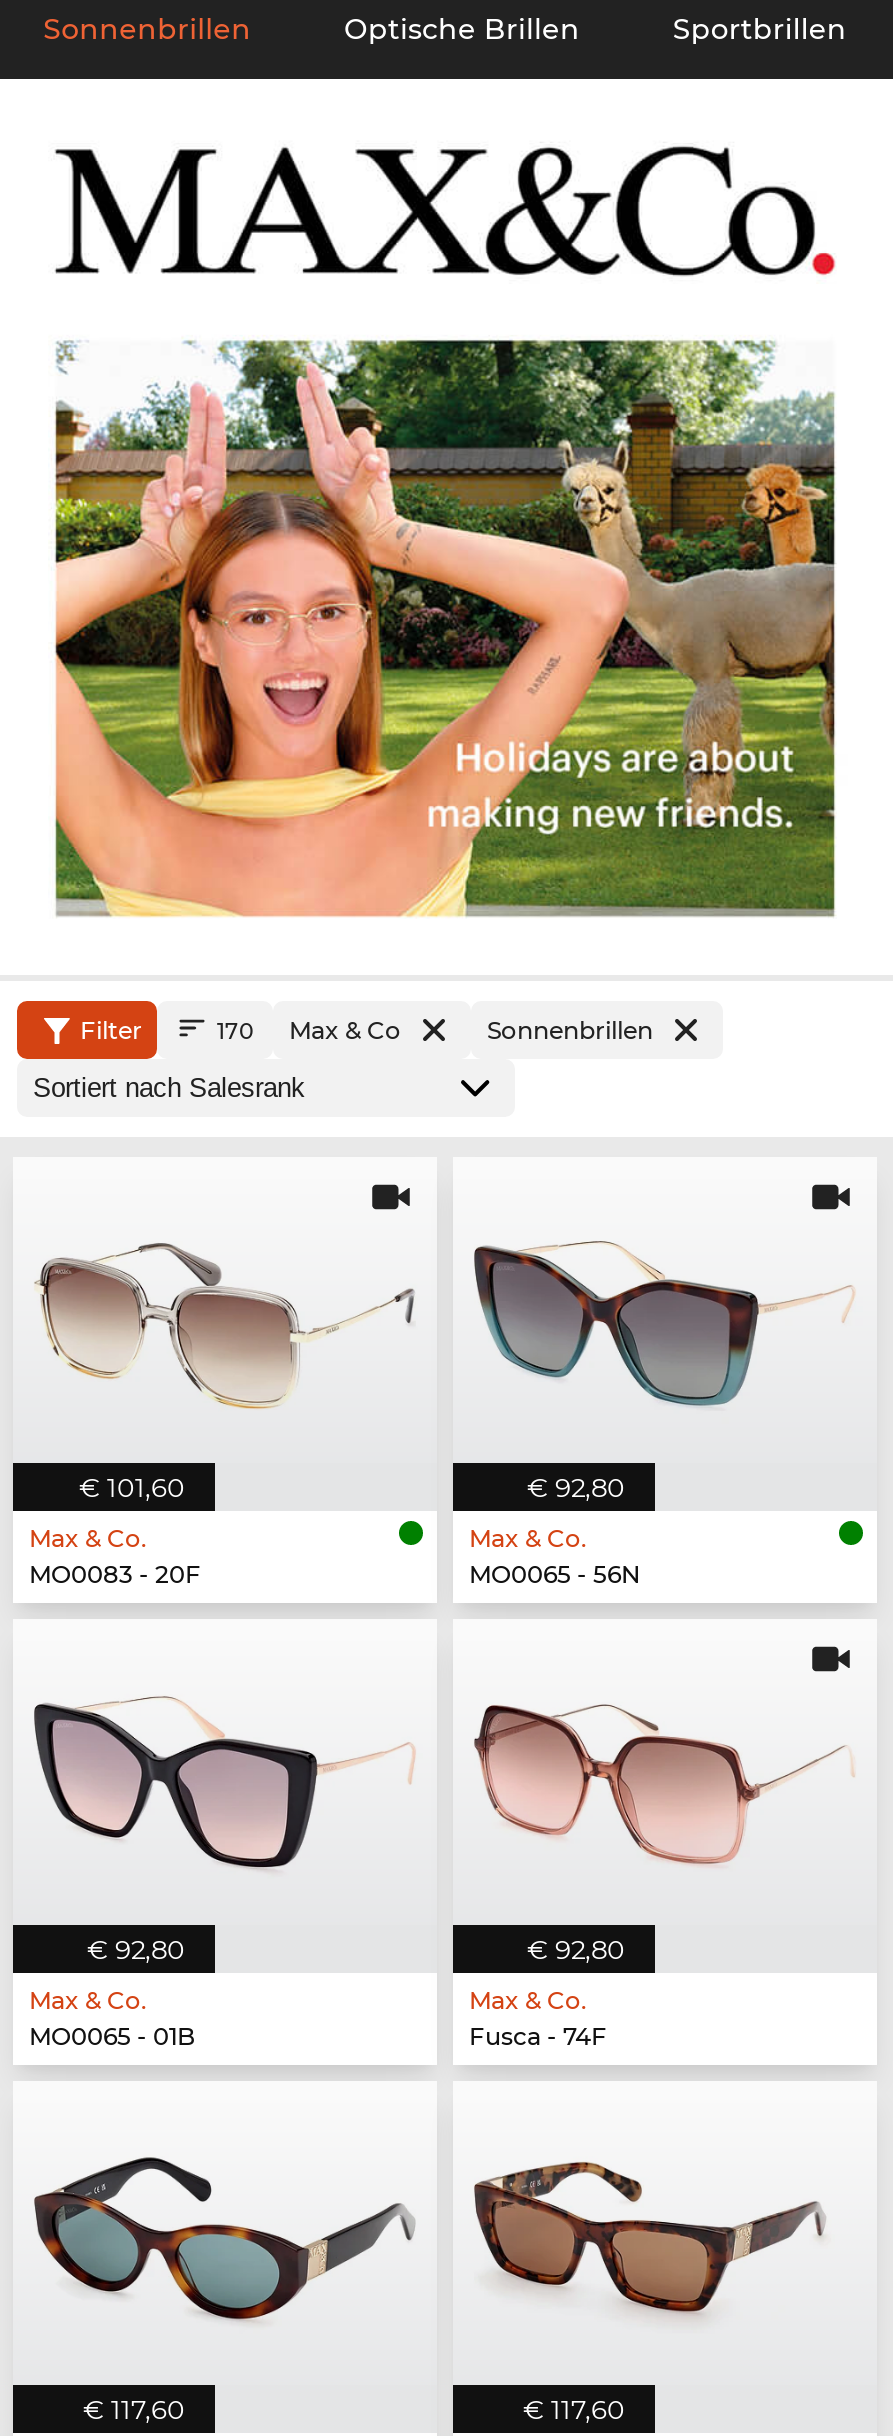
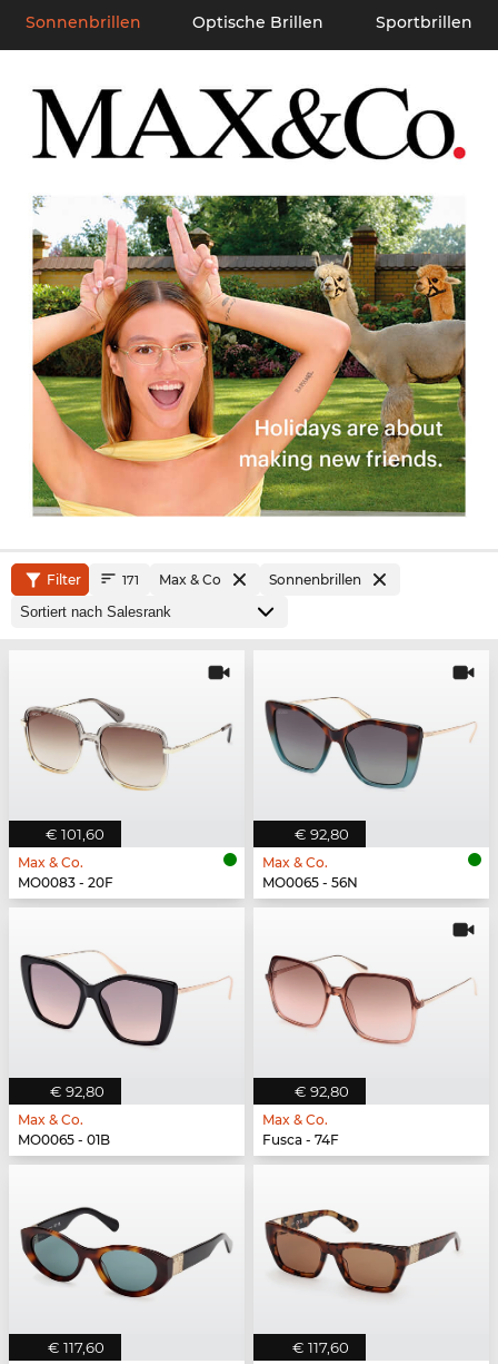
[217,1015,401,1045] 170 Max & Co -> [122,571,221,588] 171 Max & Co

